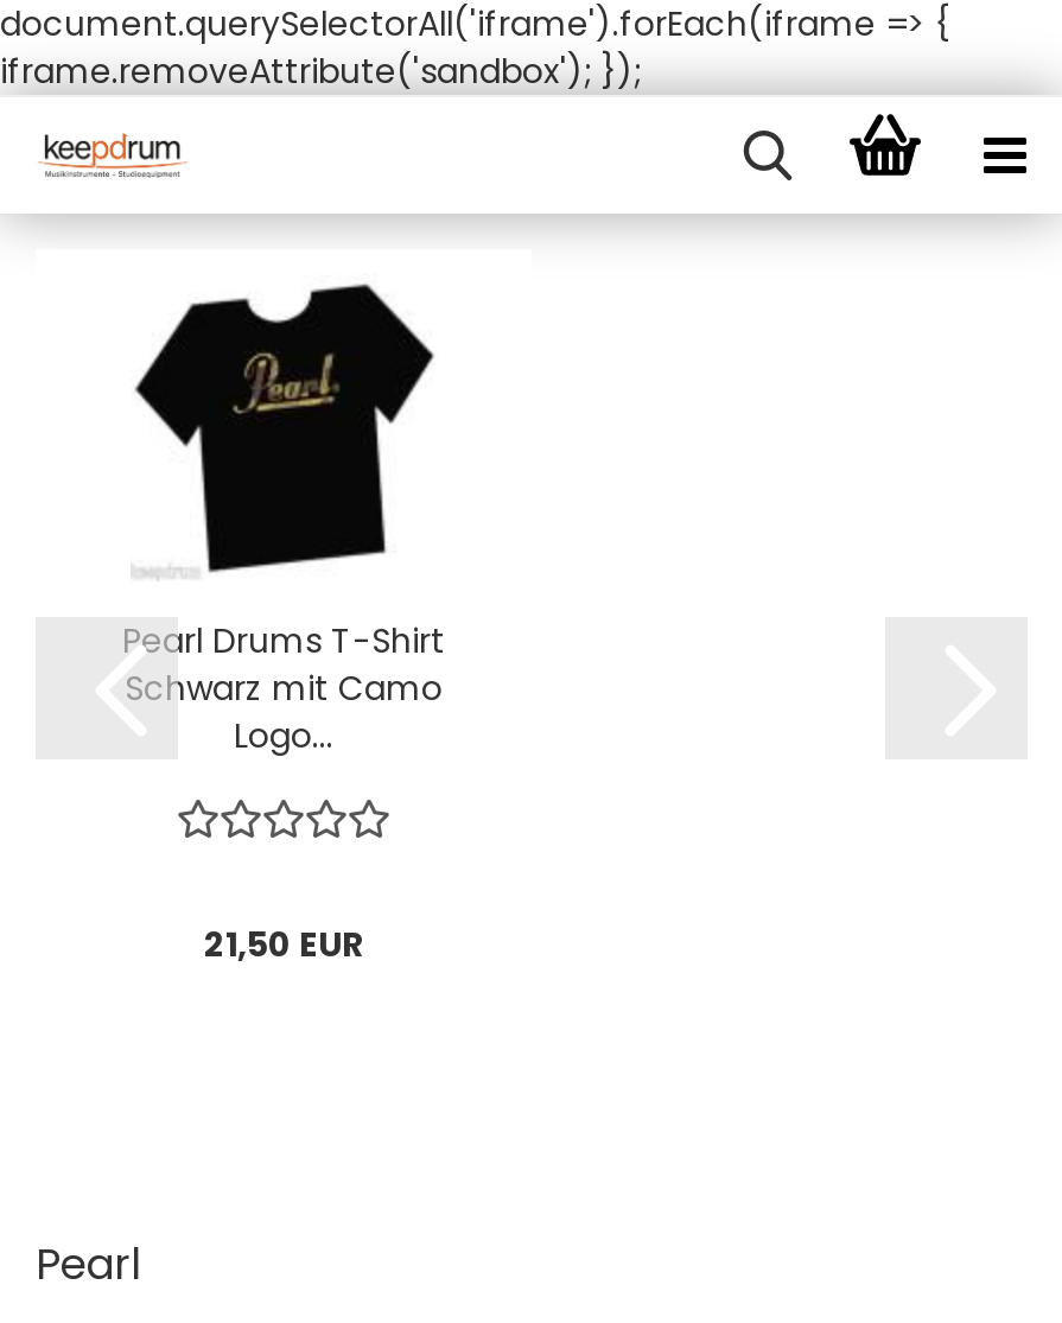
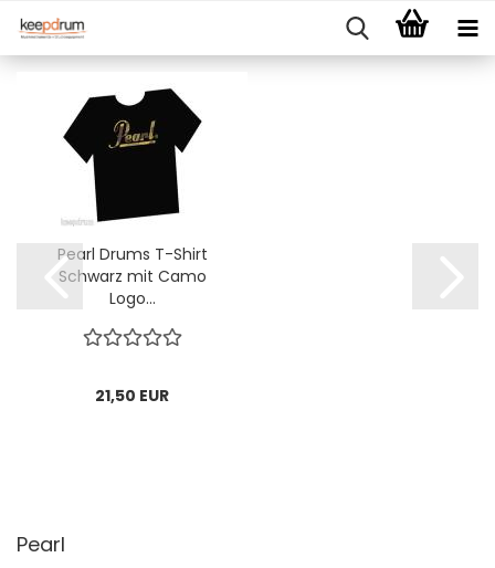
[0,0,949,95] document.querySelectorAll('iframe').forEach(iframe => { | iframe.removeAttribute('sandbox'); }); -> none

